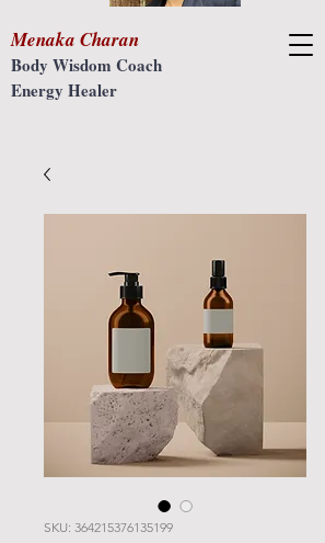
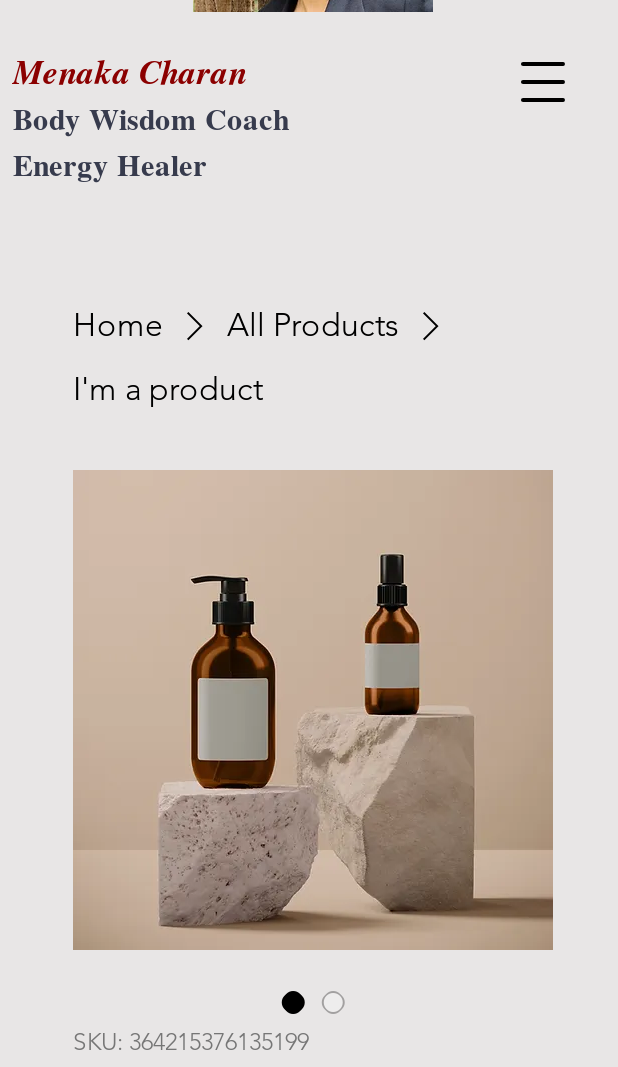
none -> [73,306,399,408] Home | All Products | I'm a product

